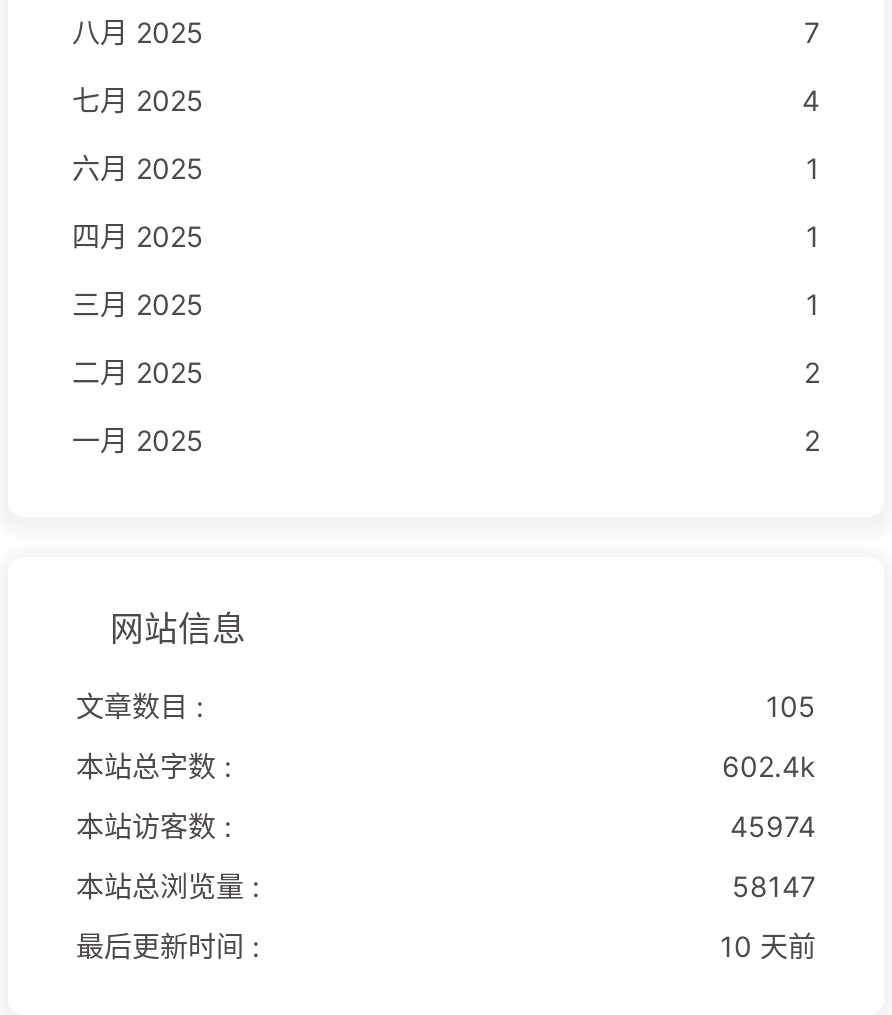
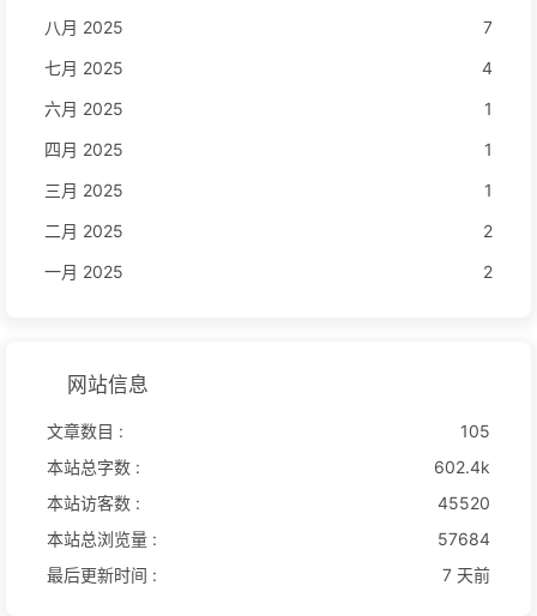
[730,809,816,843] 45974 -> [438,492,490,513] 45520
[732,869,816,903] 58147 -> [438,528,490,549] 57684
[720,929,816,963] 10 天前 -> [442,564,490,585] 7 天前

